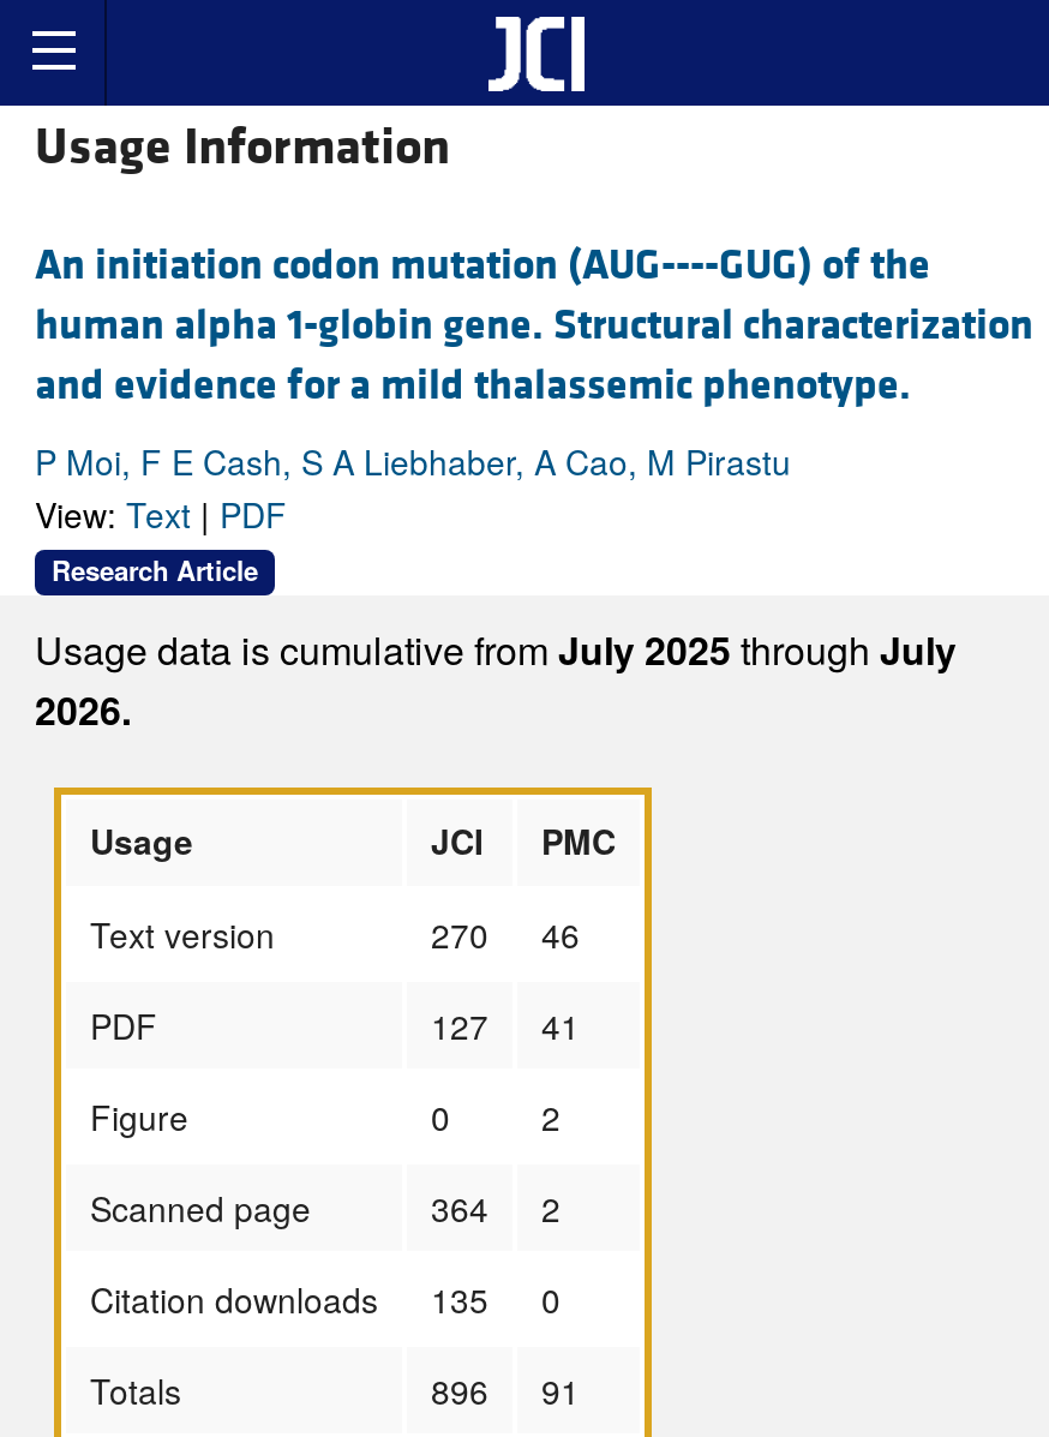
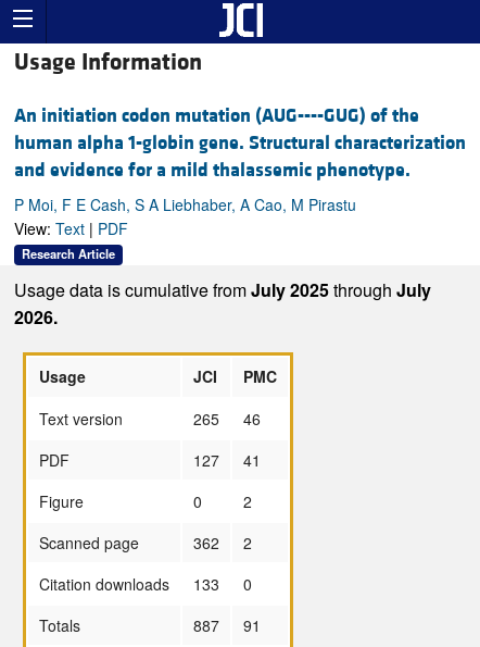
[431,909,580,958] 270 46 -> [193,408,261,429] 265 46
[431,1183,561,1231] 364 2 -> [193,532,252,553] 362 2
[90,1274,561,1322] Citation downloads 135 0 -> [39,573,252,595] Citation downloads 133 0
[431,1366,580,1414] 896 91 -> [193,614,261,636] 887 91

